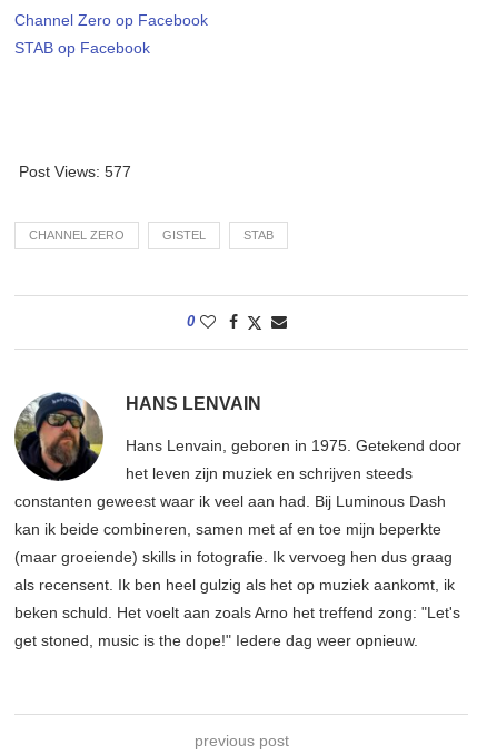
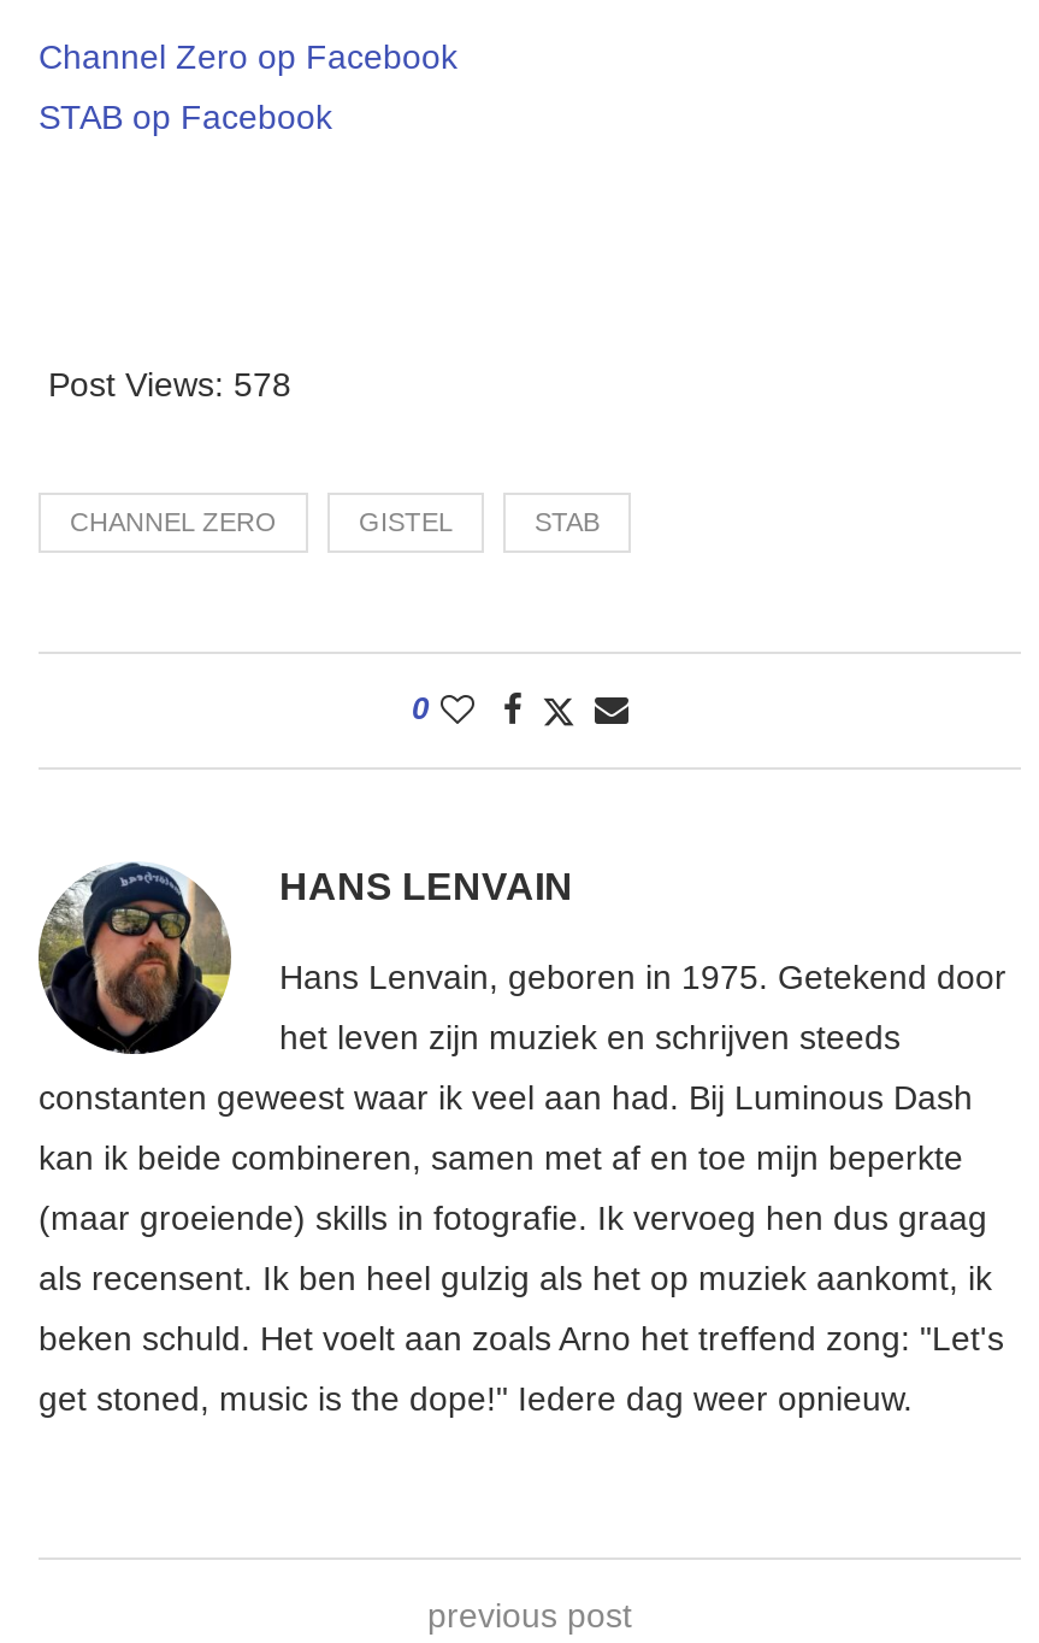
[19,163,131,181] Post Views: 577 -> [48,364,291,402] Post Views: 578

